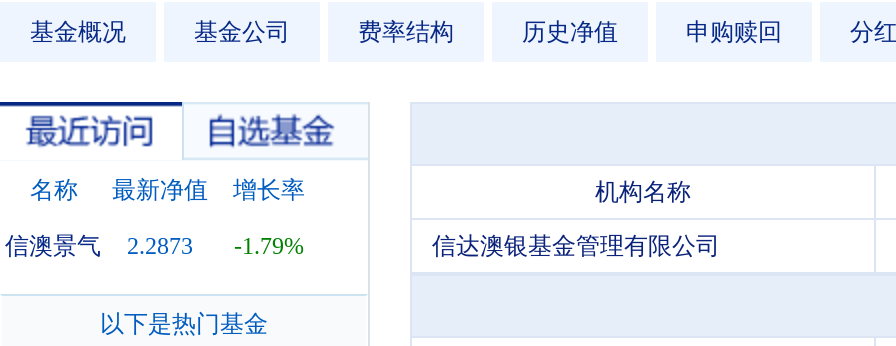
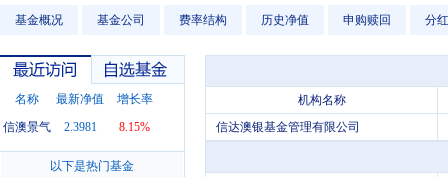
[127,232,193,260] 2.2873 -> [63,120,96,134] 2.3981
[234,232,304,260] -1.79% -> [119,120,150,134] 8.15%

